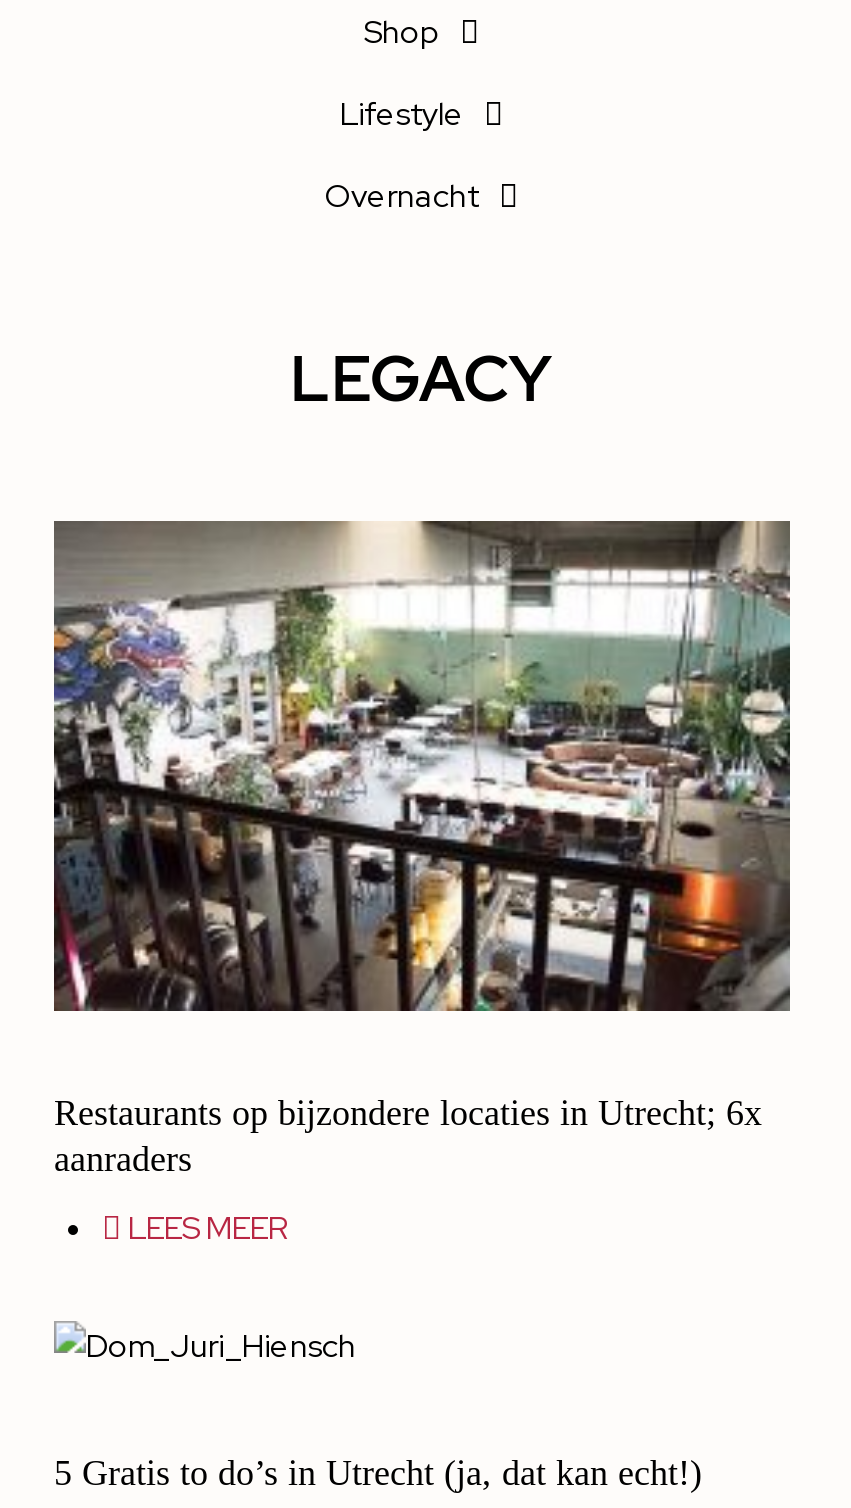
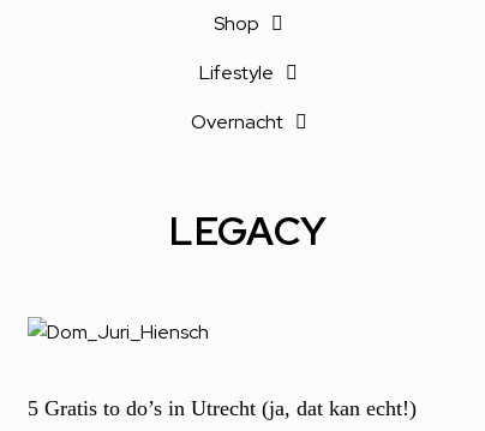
[52,519,792,1013] [image] -> none
[54,1094,762,1250] Restaurants op bijzondere locaties in Utrecht; 6x | aanraders | LEES MEER -> none

